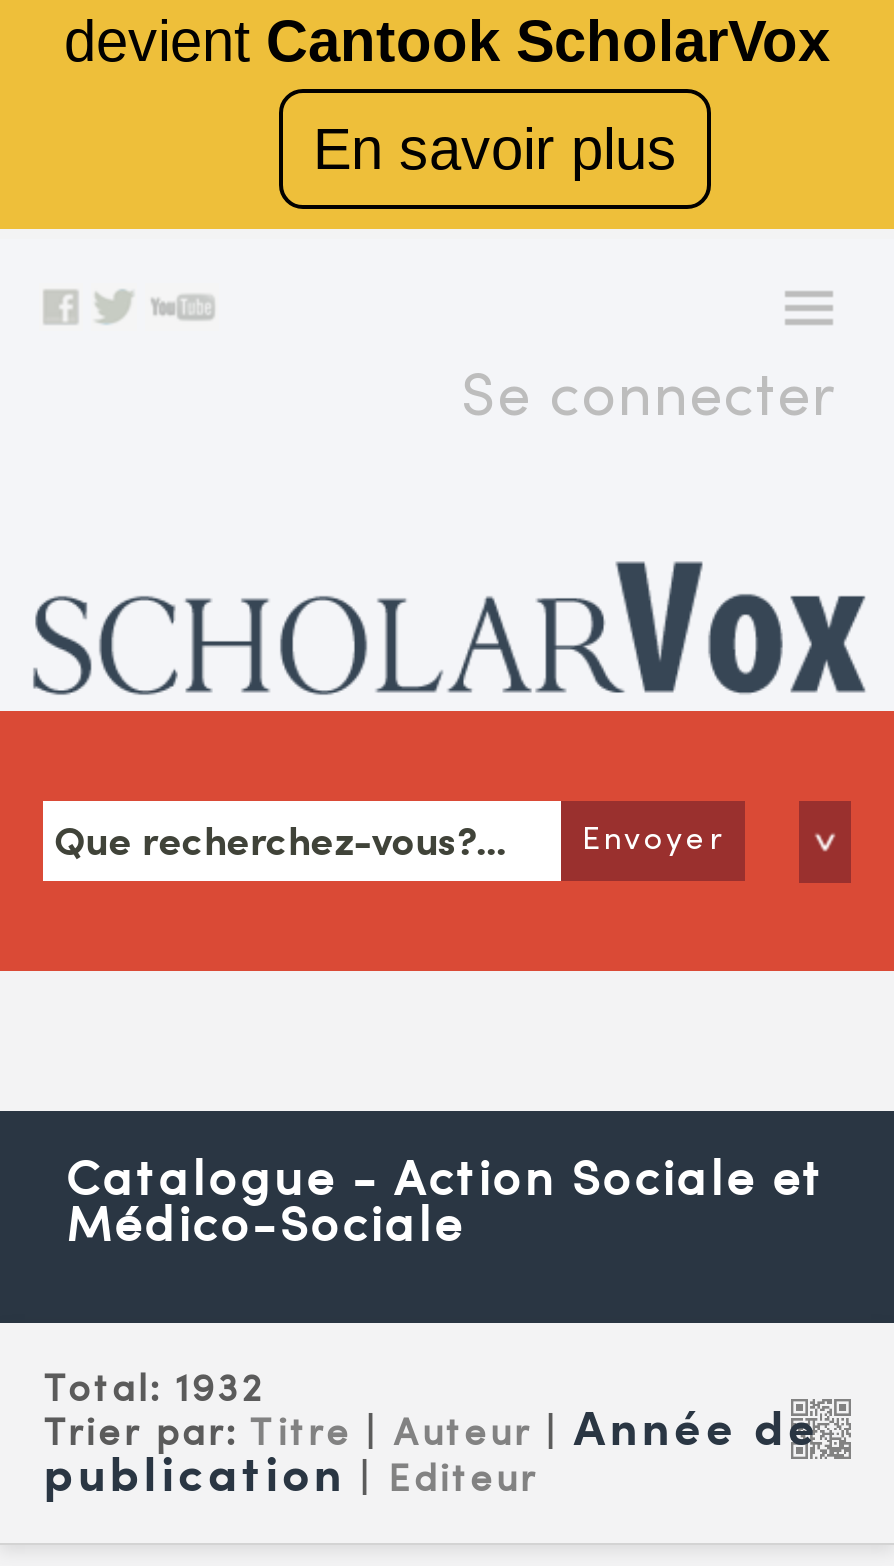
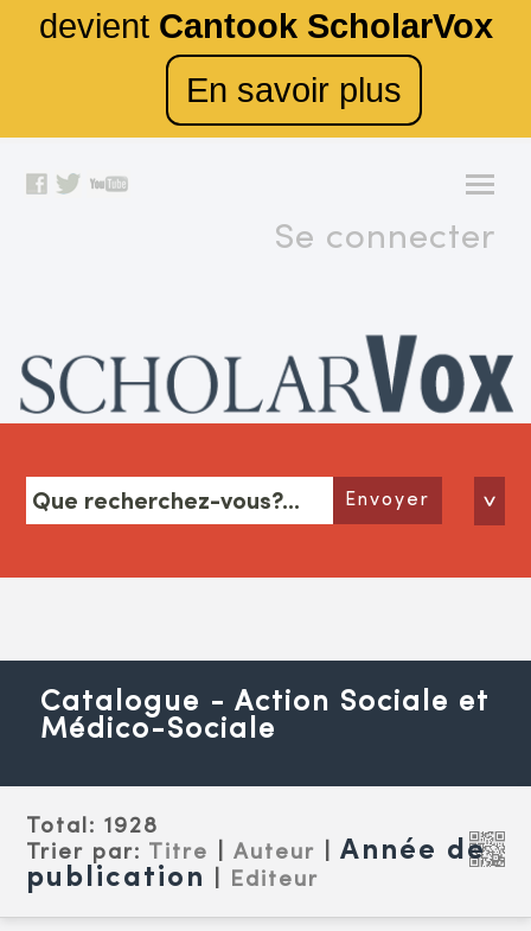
[44,1374,266,1410] Total: 1932 -> [27,816,159,838] Total: 1928

